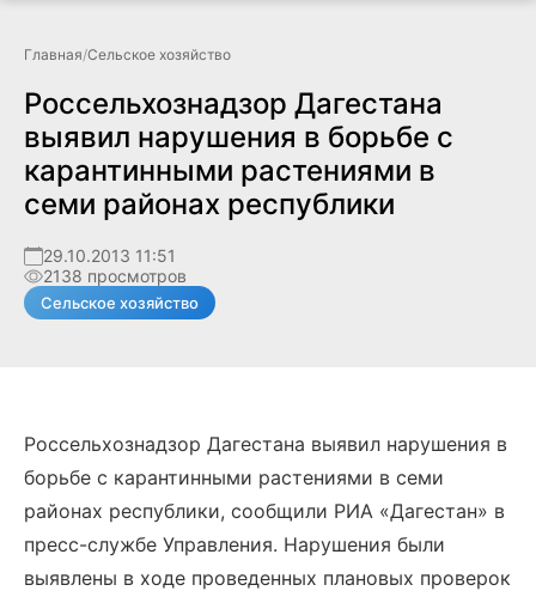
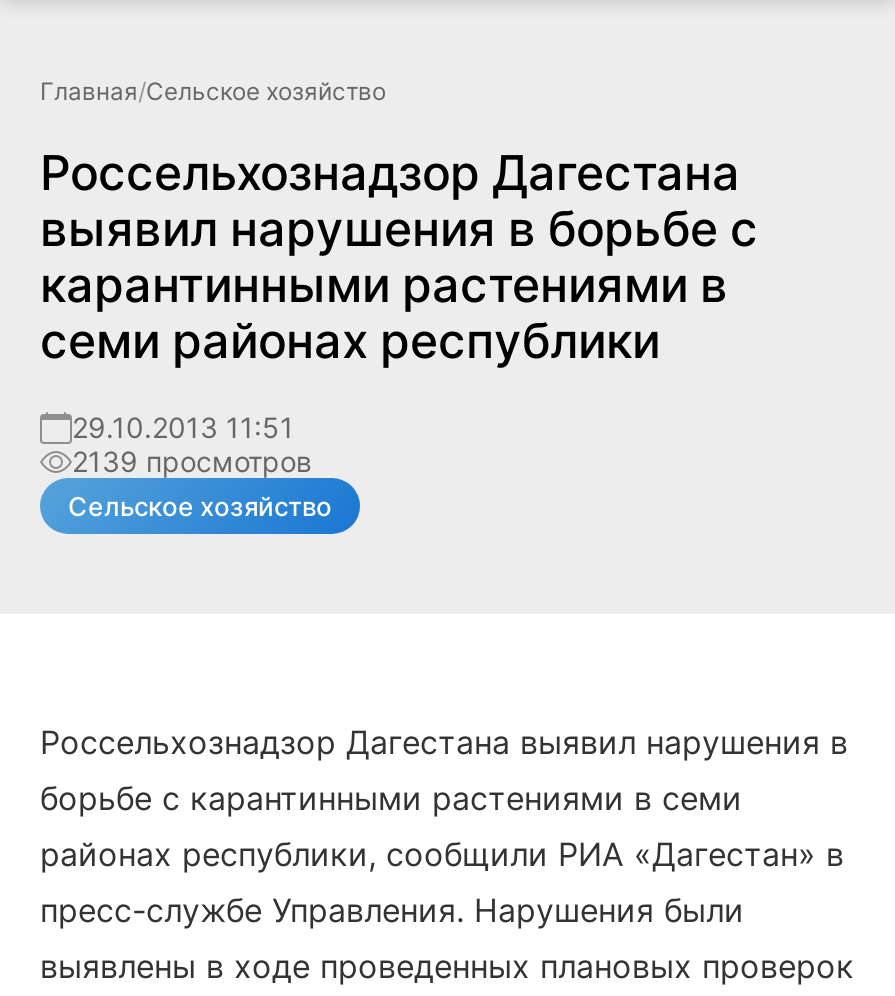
[43,266,187,286] 2138 просмотров -> [72,444,312,478] 2139 просмотров

